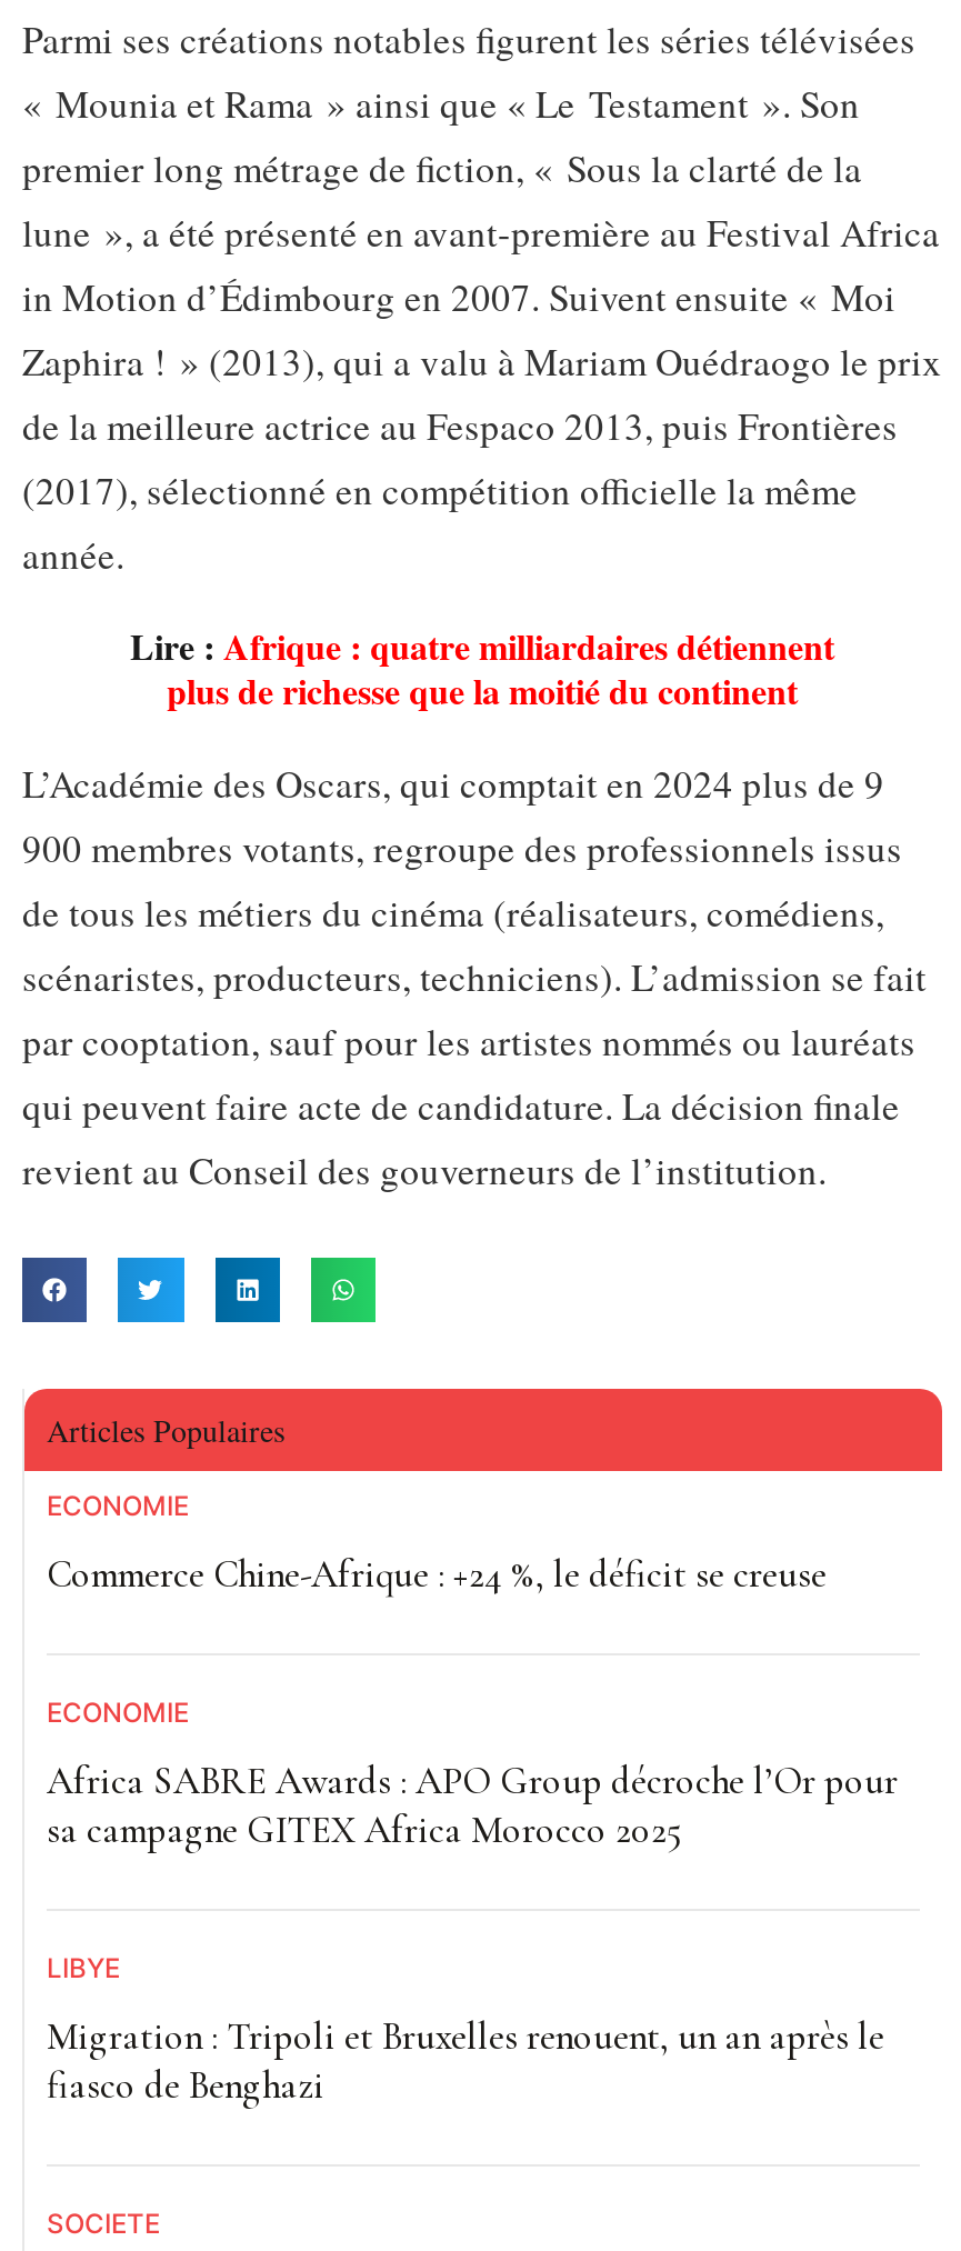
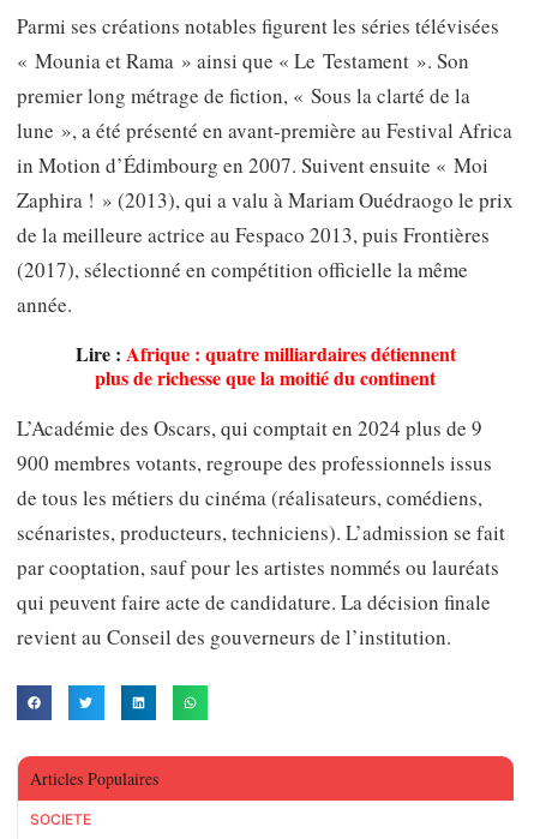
[47,1489,898,2109] ECONOMIE | Commerce Chine-Afrique : +24 %, le déficit se creuse | ECONOMIE | Africa SABRE Awards : APO Group décroche l’Or pour | sa campagne GITEX Africa Morocco 2025 | LIBYE | Migration : Tripoli et Bruxelles renouent, un an après le | fiasco de Benghazi -> none

